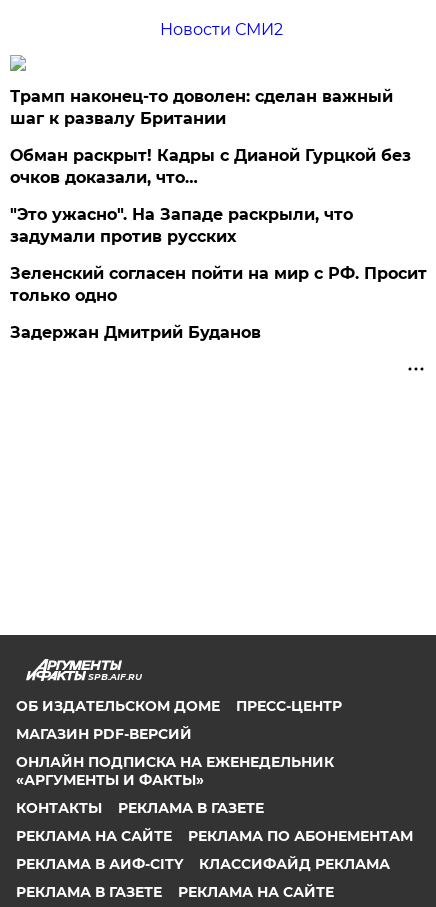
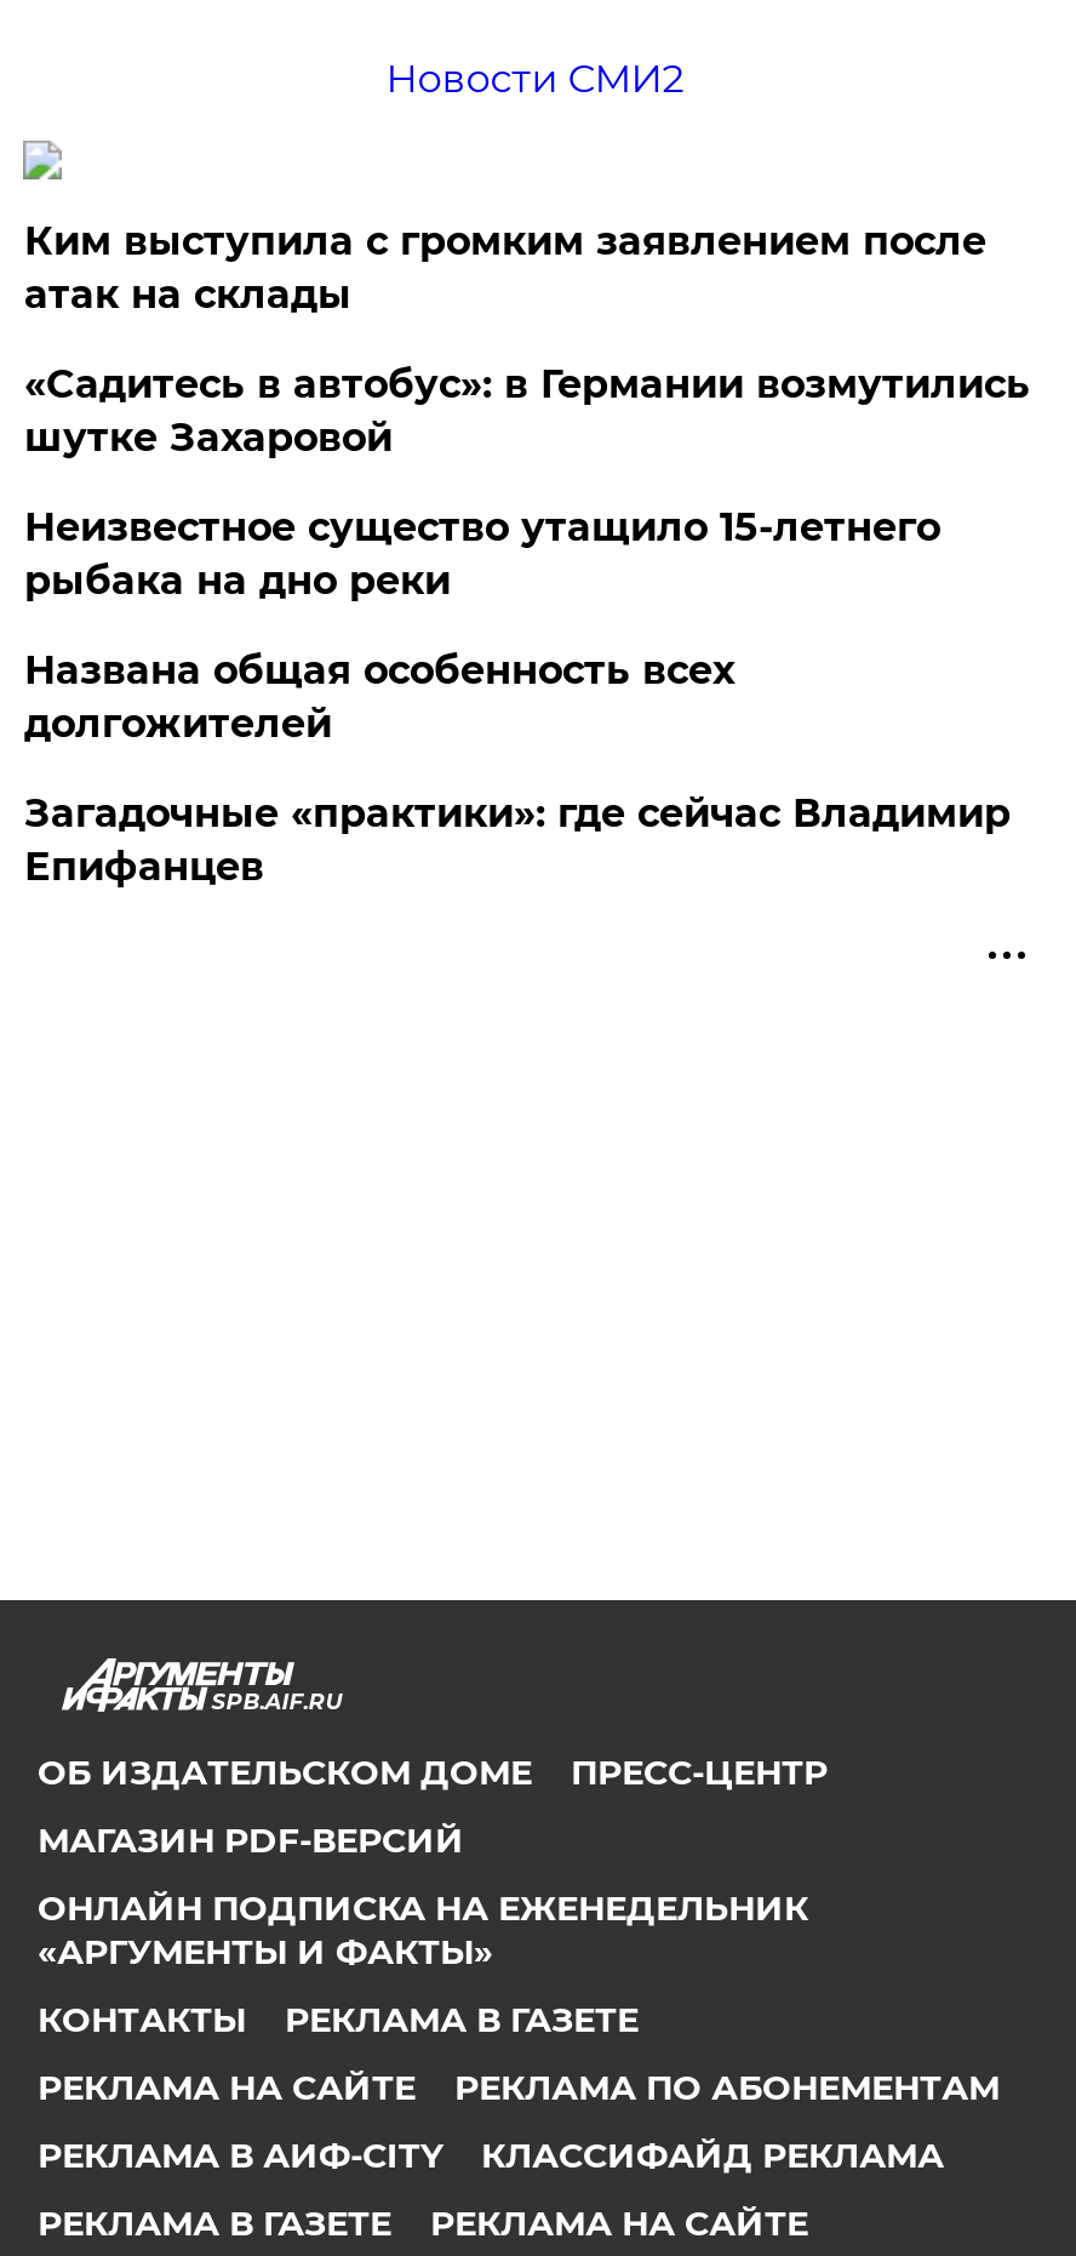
[10,87,393,128] Трамп наконец-то доволен: сделан важный | шаг к развалу Британии -> [24,218,986,317] Ким выступила с громким заявлением после | атак на склады
[10,146,411,187] Обман раскрыт! Кадры с Дианой Гурцкой без | очков доказали, что… -> [24,361,1030,460] «Садитесь в автобус»: в Германии возмутились | шутке Захаровой
[10,205,353,246] "Это ужасно". На Западе раскрыли, что | задумали против русских -> [24,504,940,603] Неизвестное существо утащило 15-летнего | рыбака на дно реки
[10,264,427,305] Зеленский согласен пойти на мир с РФ. Просит | только одно -> [24,647,734,747] Названа общая особенность всех | долгожителей
[10,323,261,342] Задержан Дмитрий Буданов -> [24,790,1010,890] Загадочные «практики»: где сейчас Владимир | Епифанцев

